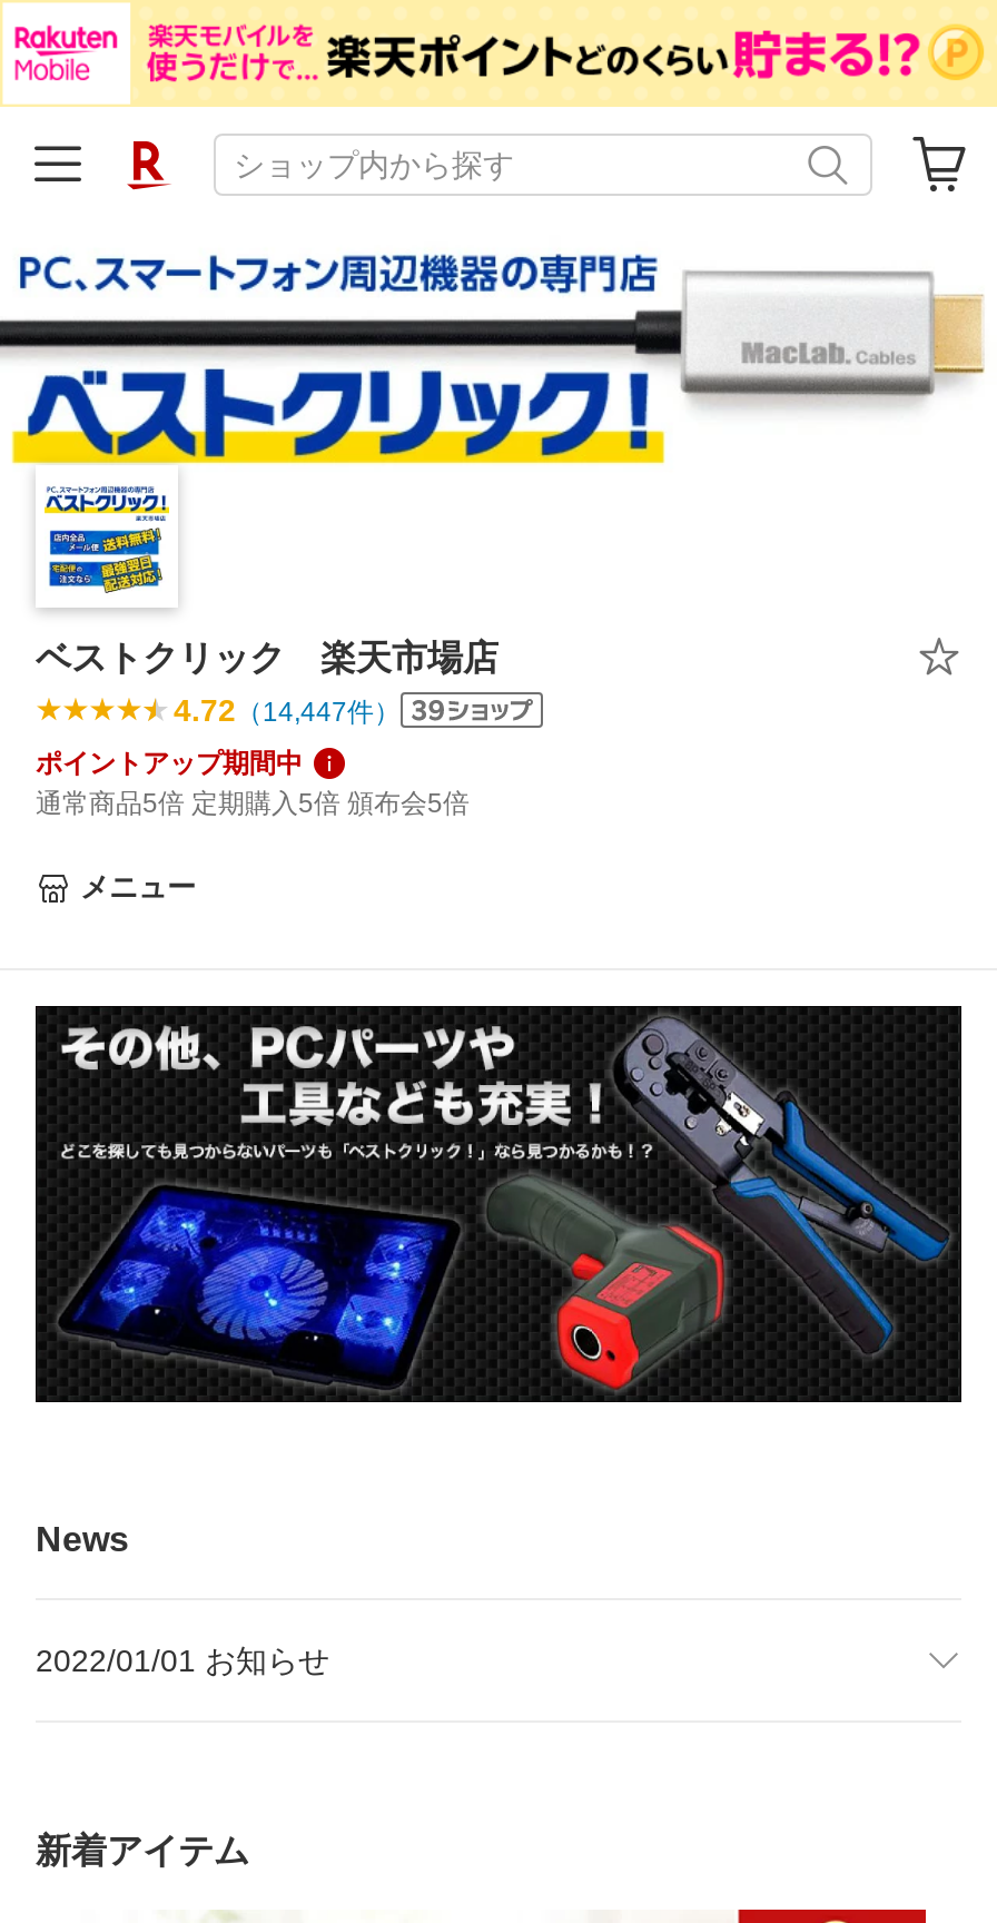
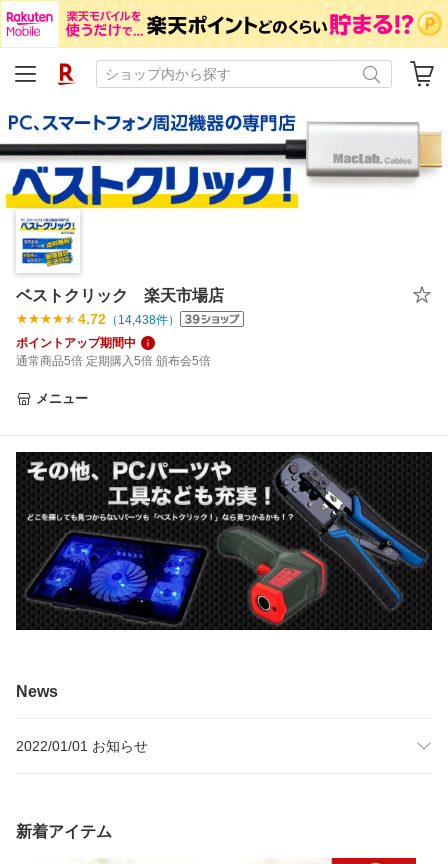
[174,692,401,728] 4.72（14,447件） -> [78,311,180,327] 4.72（14,438件）

